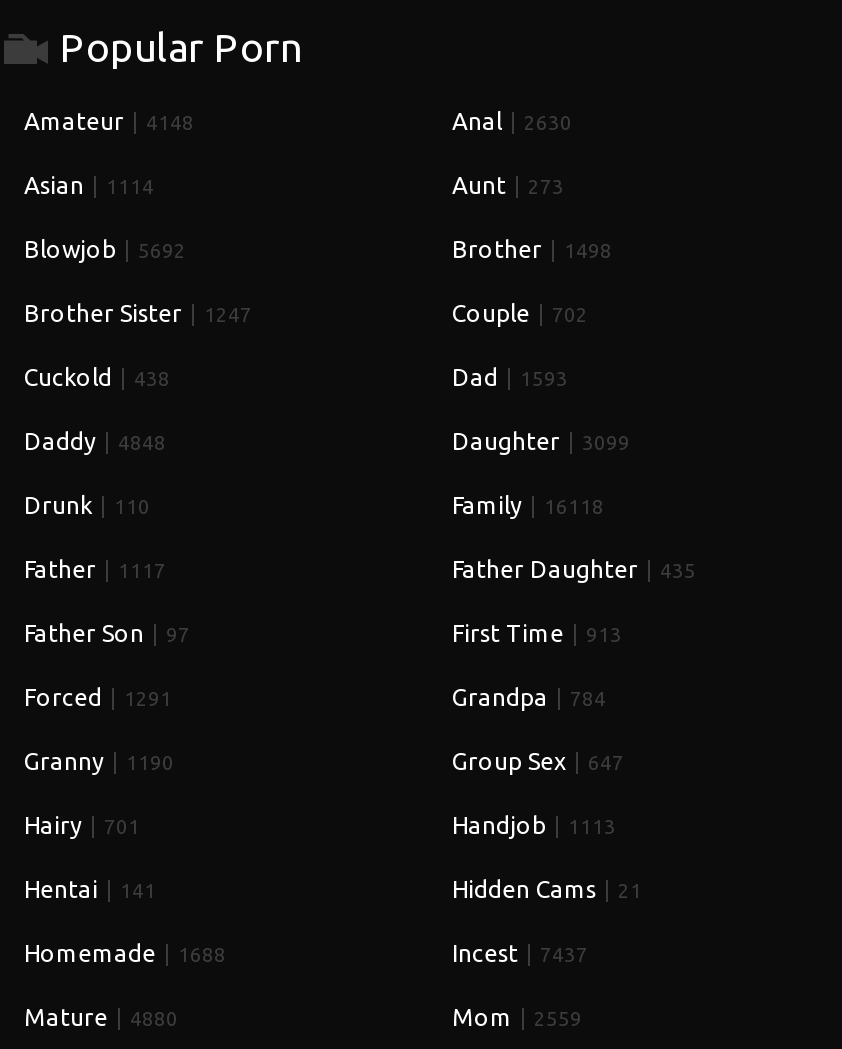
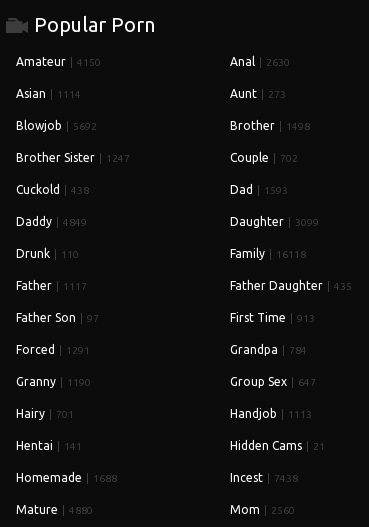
[24,108,194,134] Amateur 4148 -> [16,55,101,68] Amateur 4150
[24,428,166,454] Daddy 4848 -> [16,215,87,228] Daddy 4849
[452,940,588,966] Incest 7437 -> [230,471,298,484] Incest 7438
[452,1004,582,1030] Mom 2559 -> [230,503,295,516] Mom 2560

